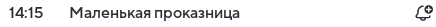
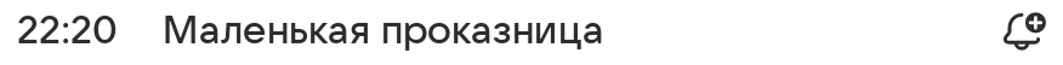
[9,4,240,22] 14:15 Маленькая проказница -> [17,10,604,53] 22:20 Маленькая проказница

